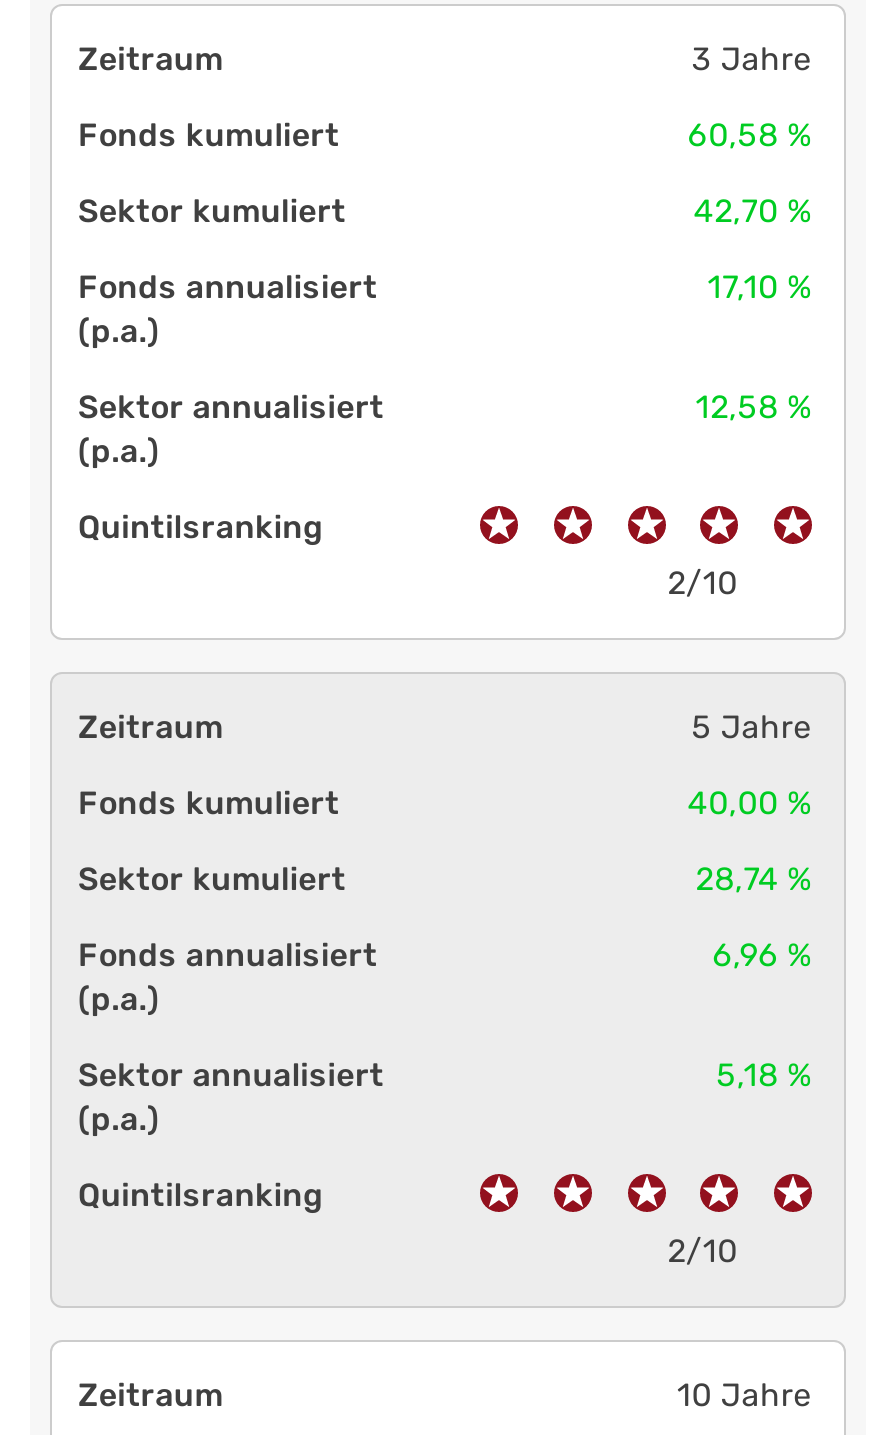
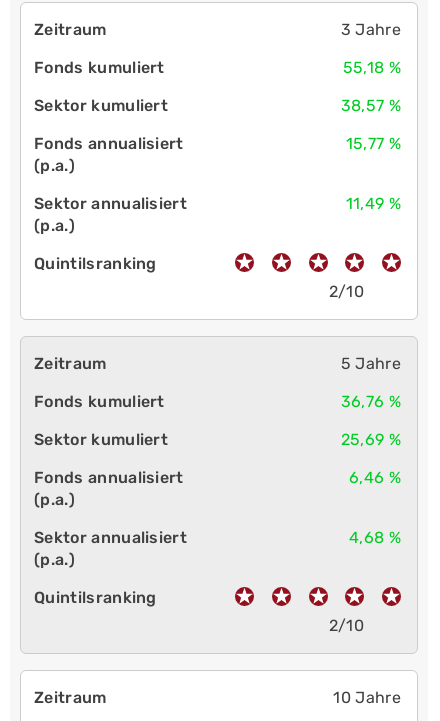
[688,115,812,153] 60,58 % -> [343,58,401,77] 55,18 %
[694,191,812,229] 42,70 % -> [341,96,401,115] 38,57 %
[708,267,812,305] 17,10 % -> [346,134,401,153] 15,77 %
[696,387,812,425] 12,58 % -> [346,194,401,213] 11,49 %
[688,783,812,821] 40,00 % -> [341,392,401,411] 36,76 %
[696,859,812,897] 28,74 % -> [341,430,401,449] 25,69 %
[712,935,812,973] 6,96 % -> [349,468,401,487] 6,46 %
[716,1055,812,1093] 5,18 % -> [349,528,401,547] 4,68 %

